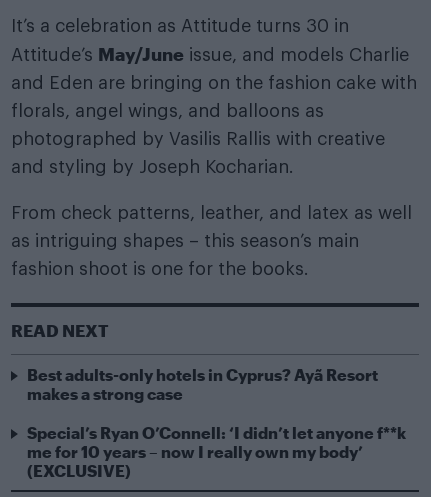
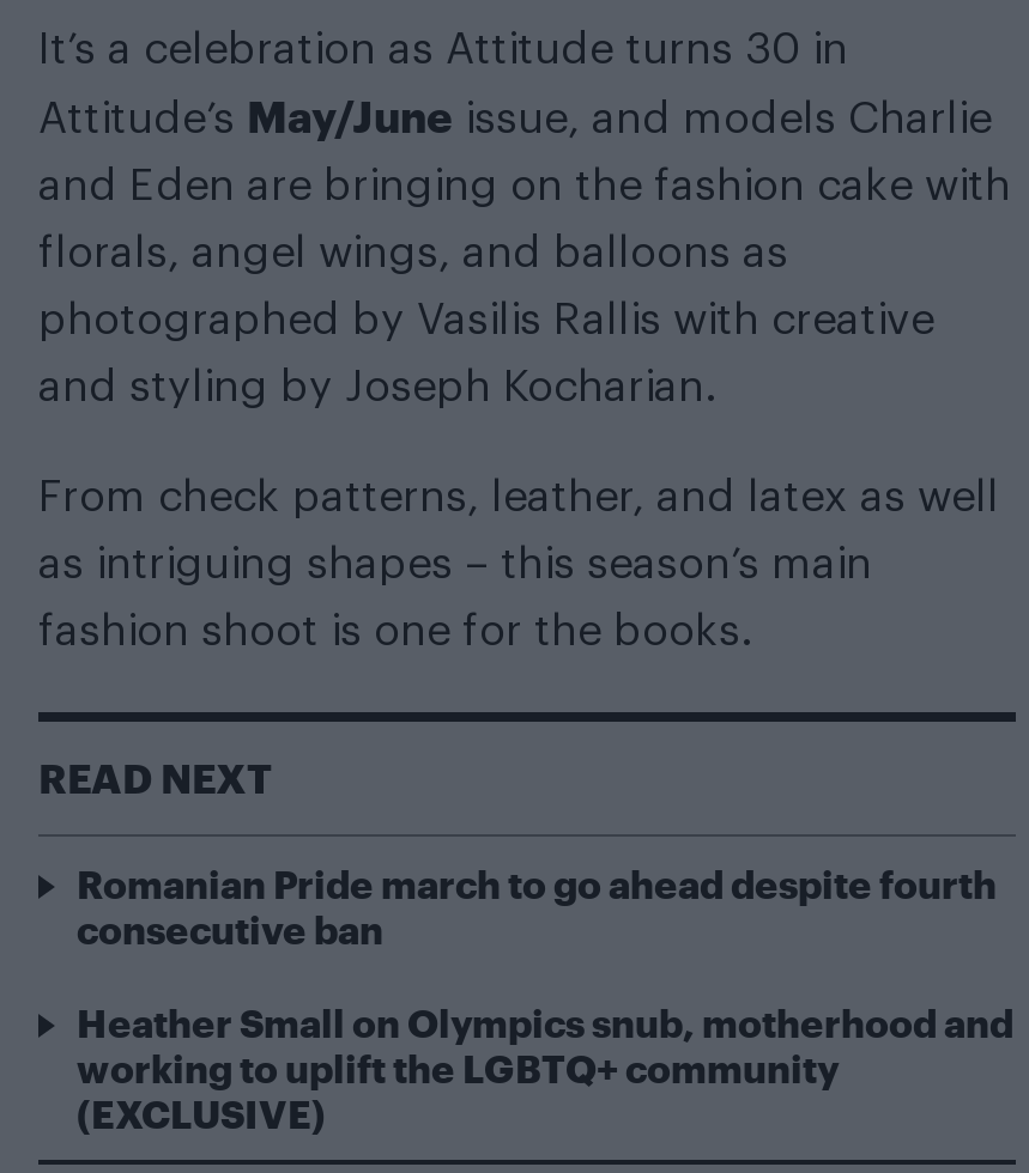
[27,365,378,403] Best adults-only hotels in Cyprus? Ayã Resort | makes a strong case -> [77,859,997,950] Romanian Pride march to go ahead despite fourth | consecutive ban
[27,423,406,461] Special’s Ryan O’Connell: ‘I didn’t let anyone f**k | me for 10 years – now I really own my body’ -> [77,998,1013,1089] Heather Small on Olympics snub, motherhood and | working to uplift the LGBTQ+ community

